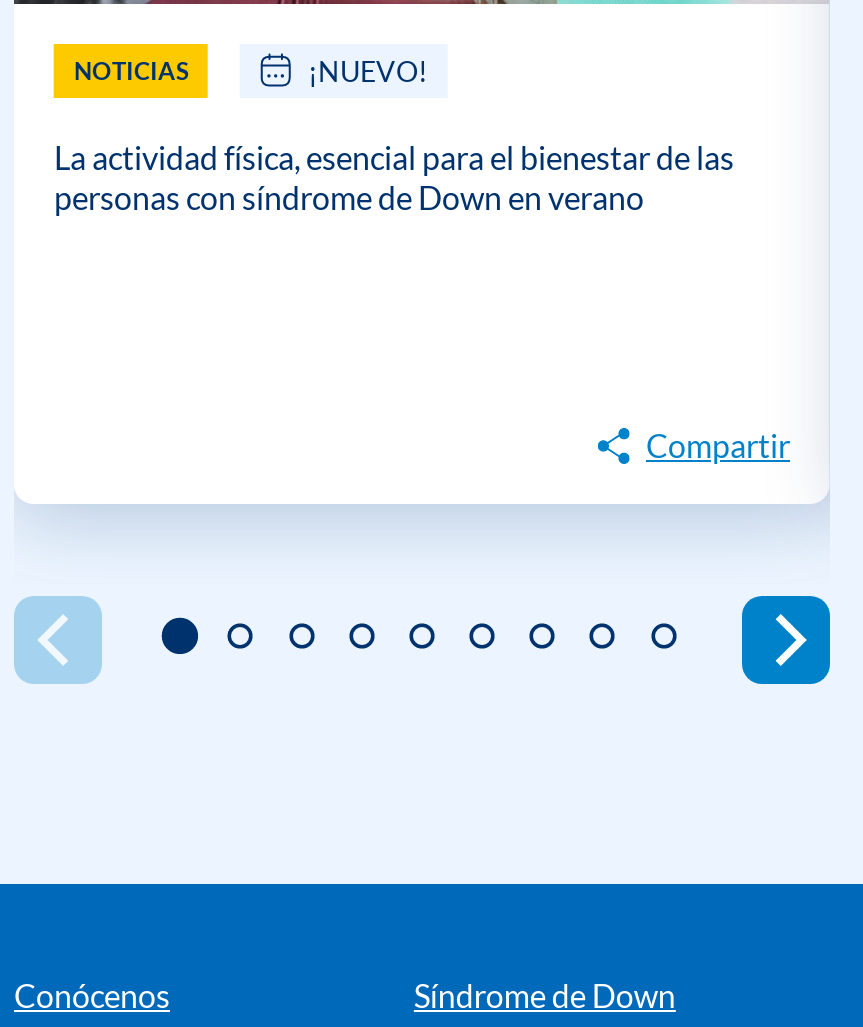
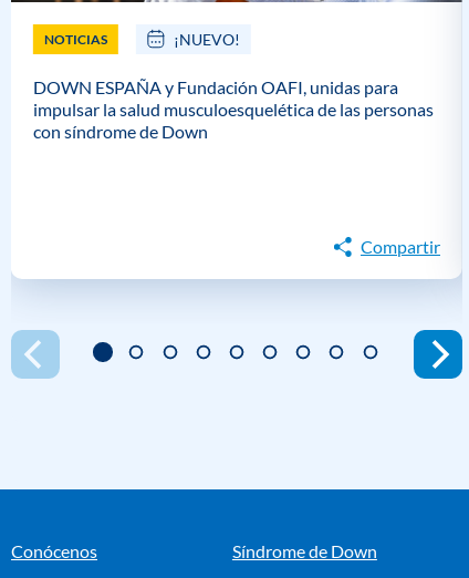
[54,138,734,216] La actividad física, esencial para el bienestar de las | personas con síndrome de Down en verano -> [33,77,434,142] DOWN ESPAÑA y Fundación OAFI, unidas para | impulsar la salud musculoesquelética de las personas | con síndrome de Down

